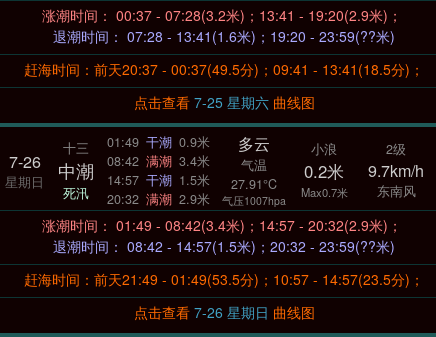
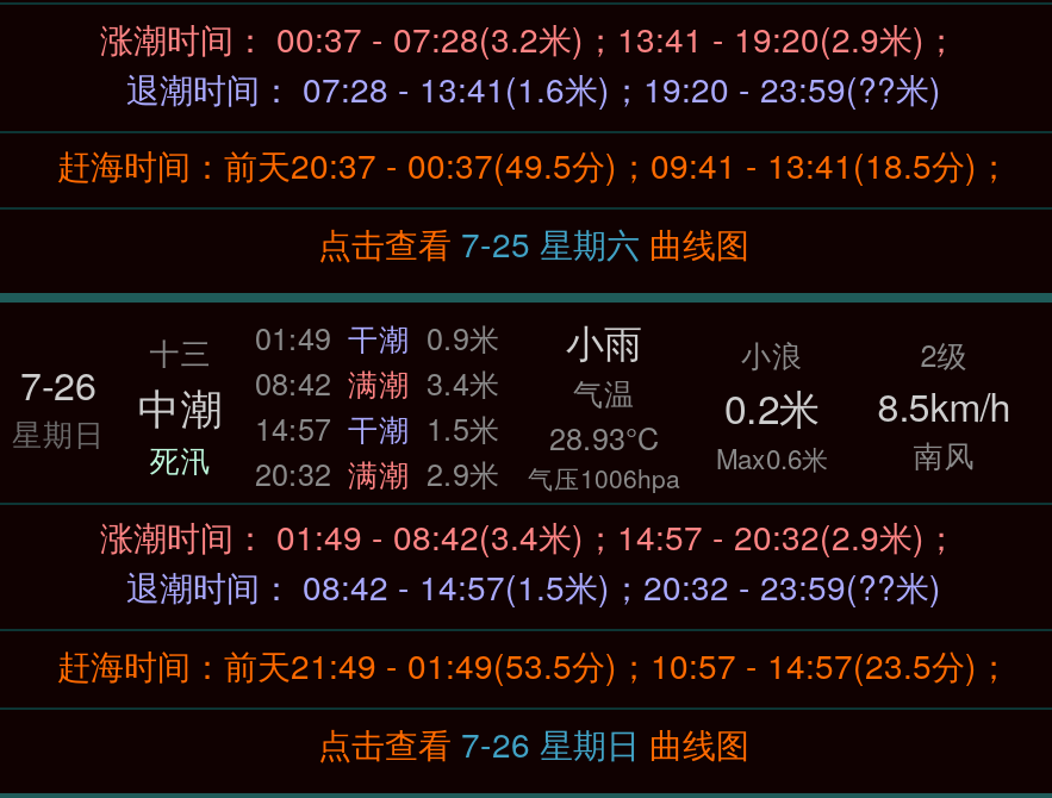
[237,132,269,155] 多云 -> [566,314,642,369] 小雨
[368,159,424,200] 9.7km/h | 东南风 -> [877,379,1011,476] 8.5km/h | 南风
[221,175,285,208] 27.91°C | 气压1007hpa -> [528,417,680,495] 28.93°C | 气压1006hpa
[300,184,347,200] Max0.7米 -> [716,438,828,476] Max0.6米

